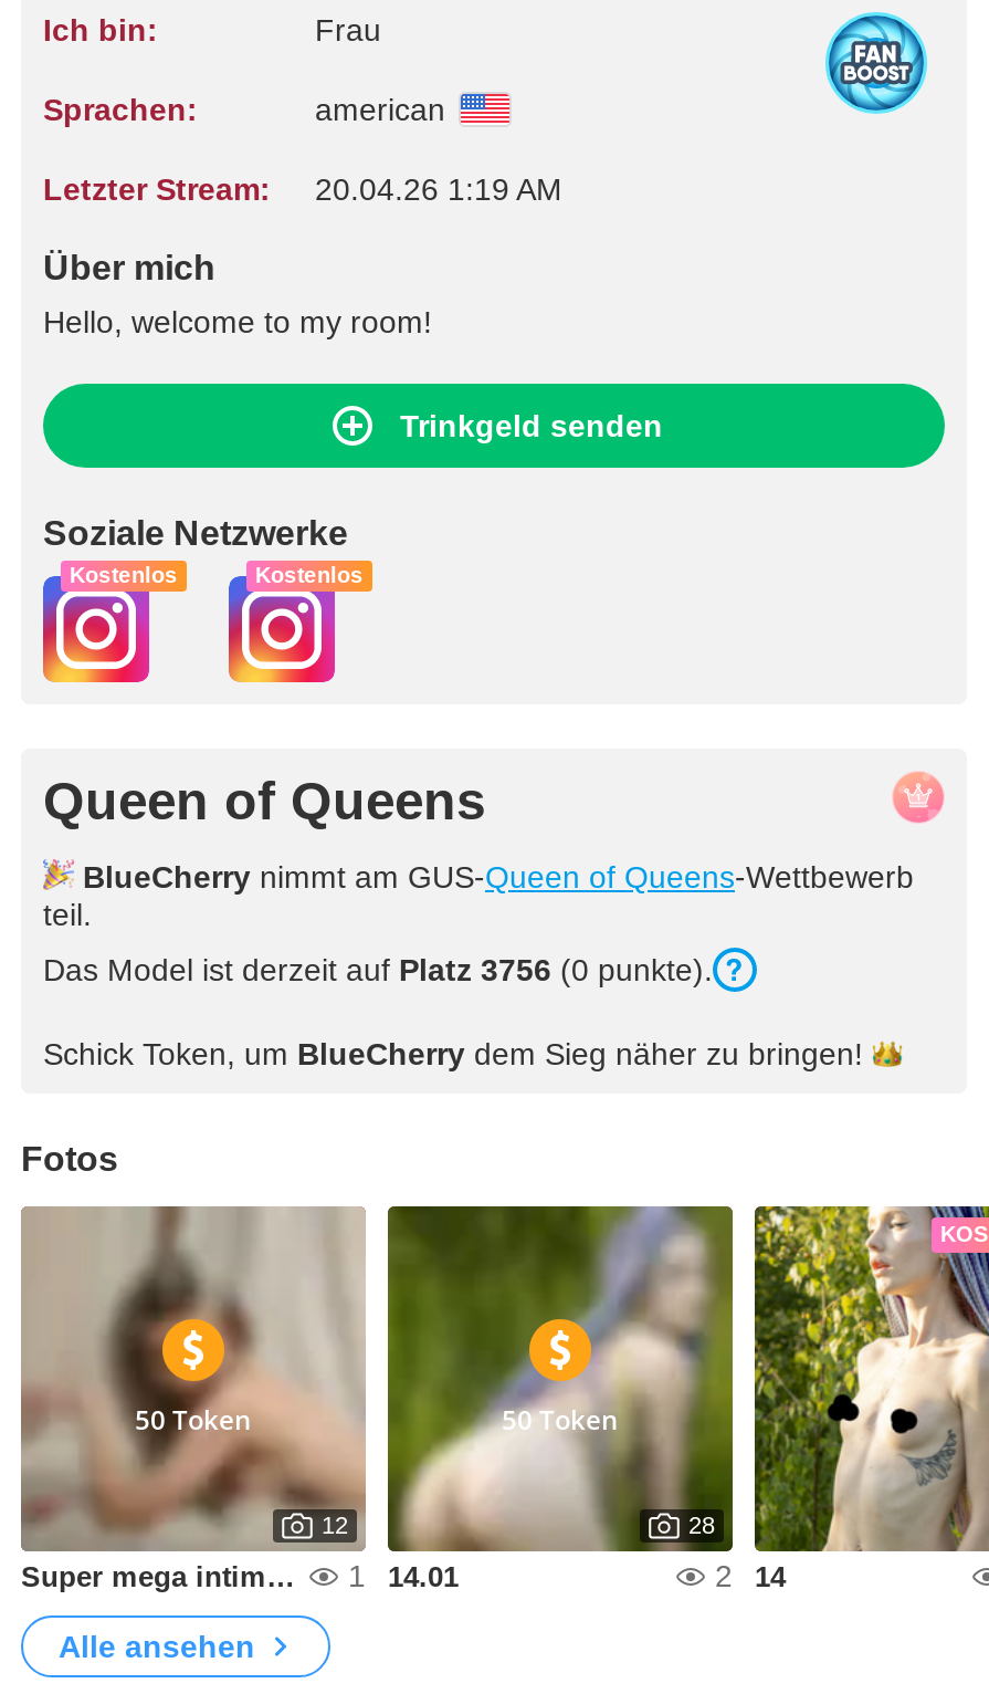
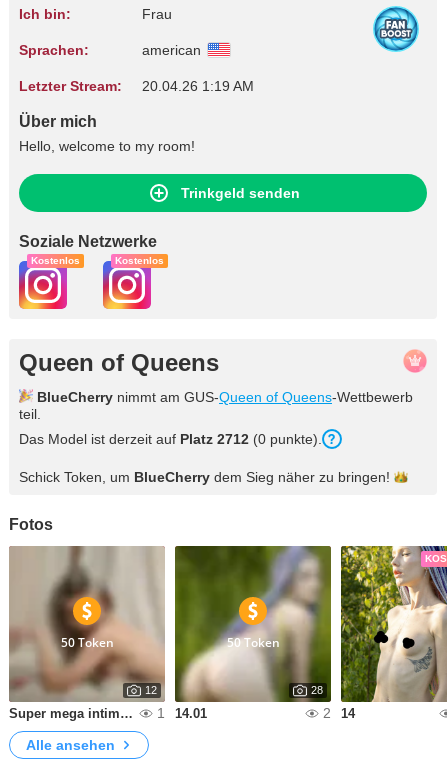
[43,952,713,987] Das Model ist derzeit auf Platz 3756 (0 punkte). -> [19,431,322,447] Das Model ist derzeit auf Platz 2712 (0 punkte).

